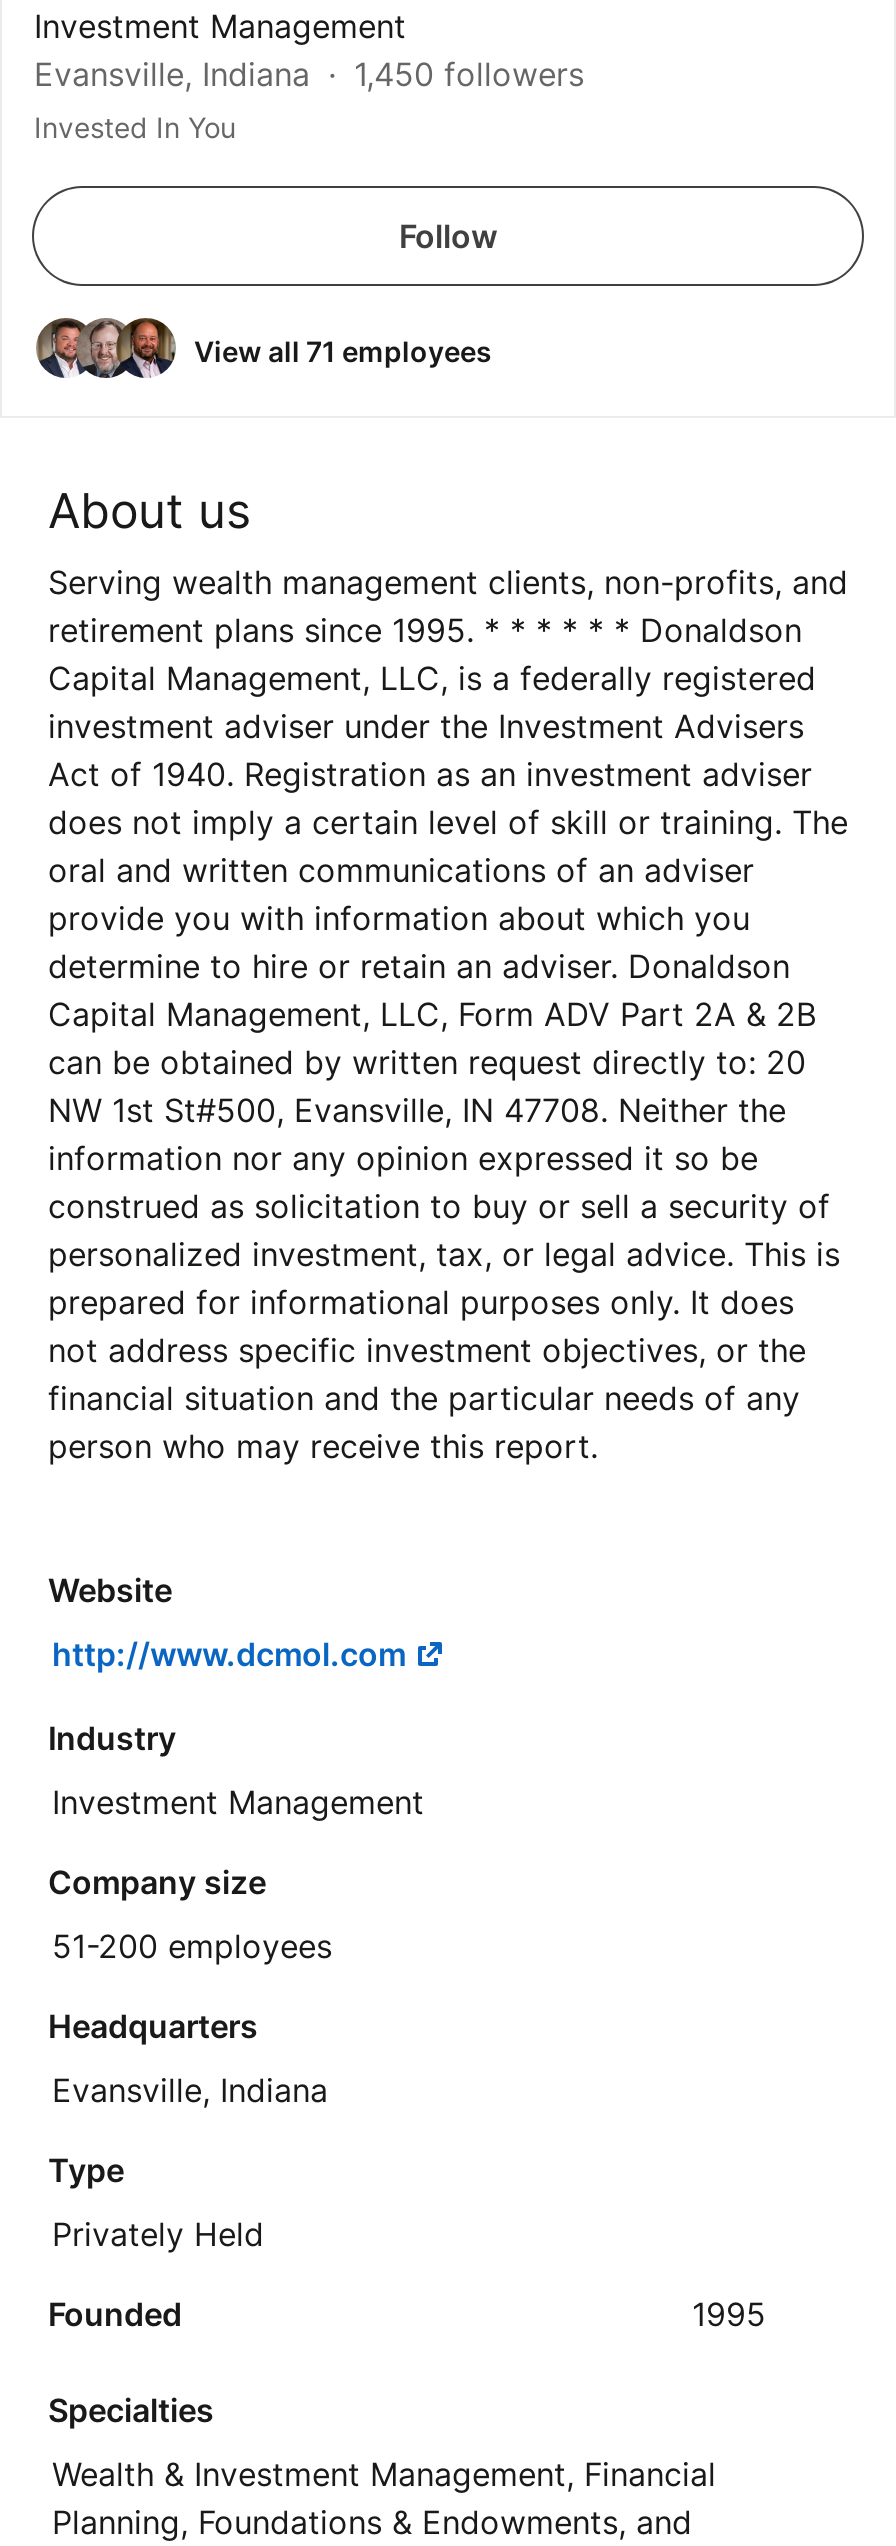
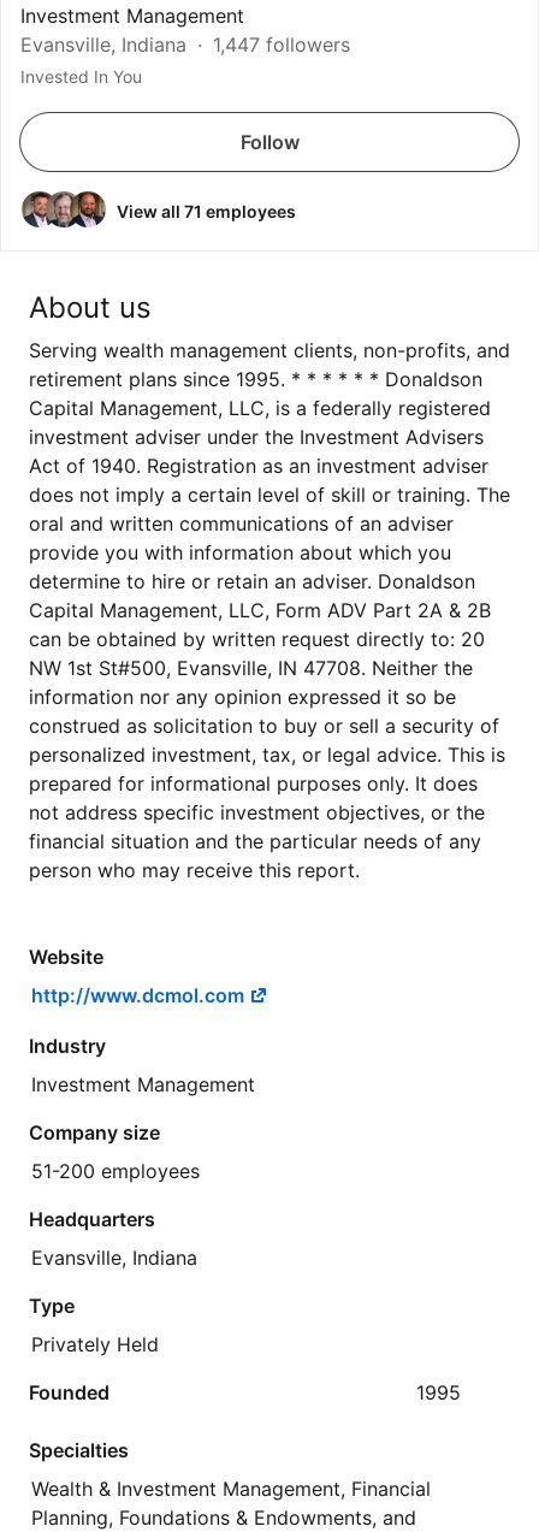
[34,54,584,94] Evansville, Indiana 1,450 followers -> [20,32,350,57] Evansville, Indiana 1,447 followers

